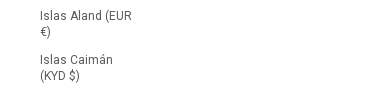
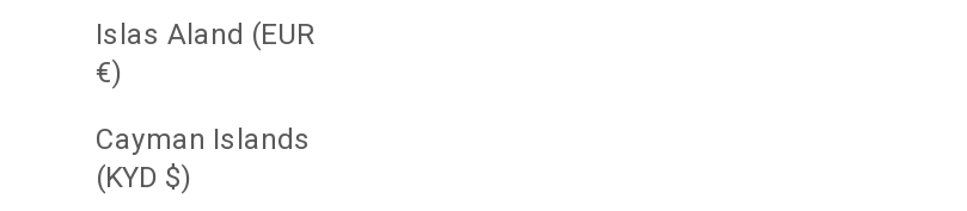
[40,53,113,67] Islas Caimán -> [96,123,311,156] Cayman Islands

